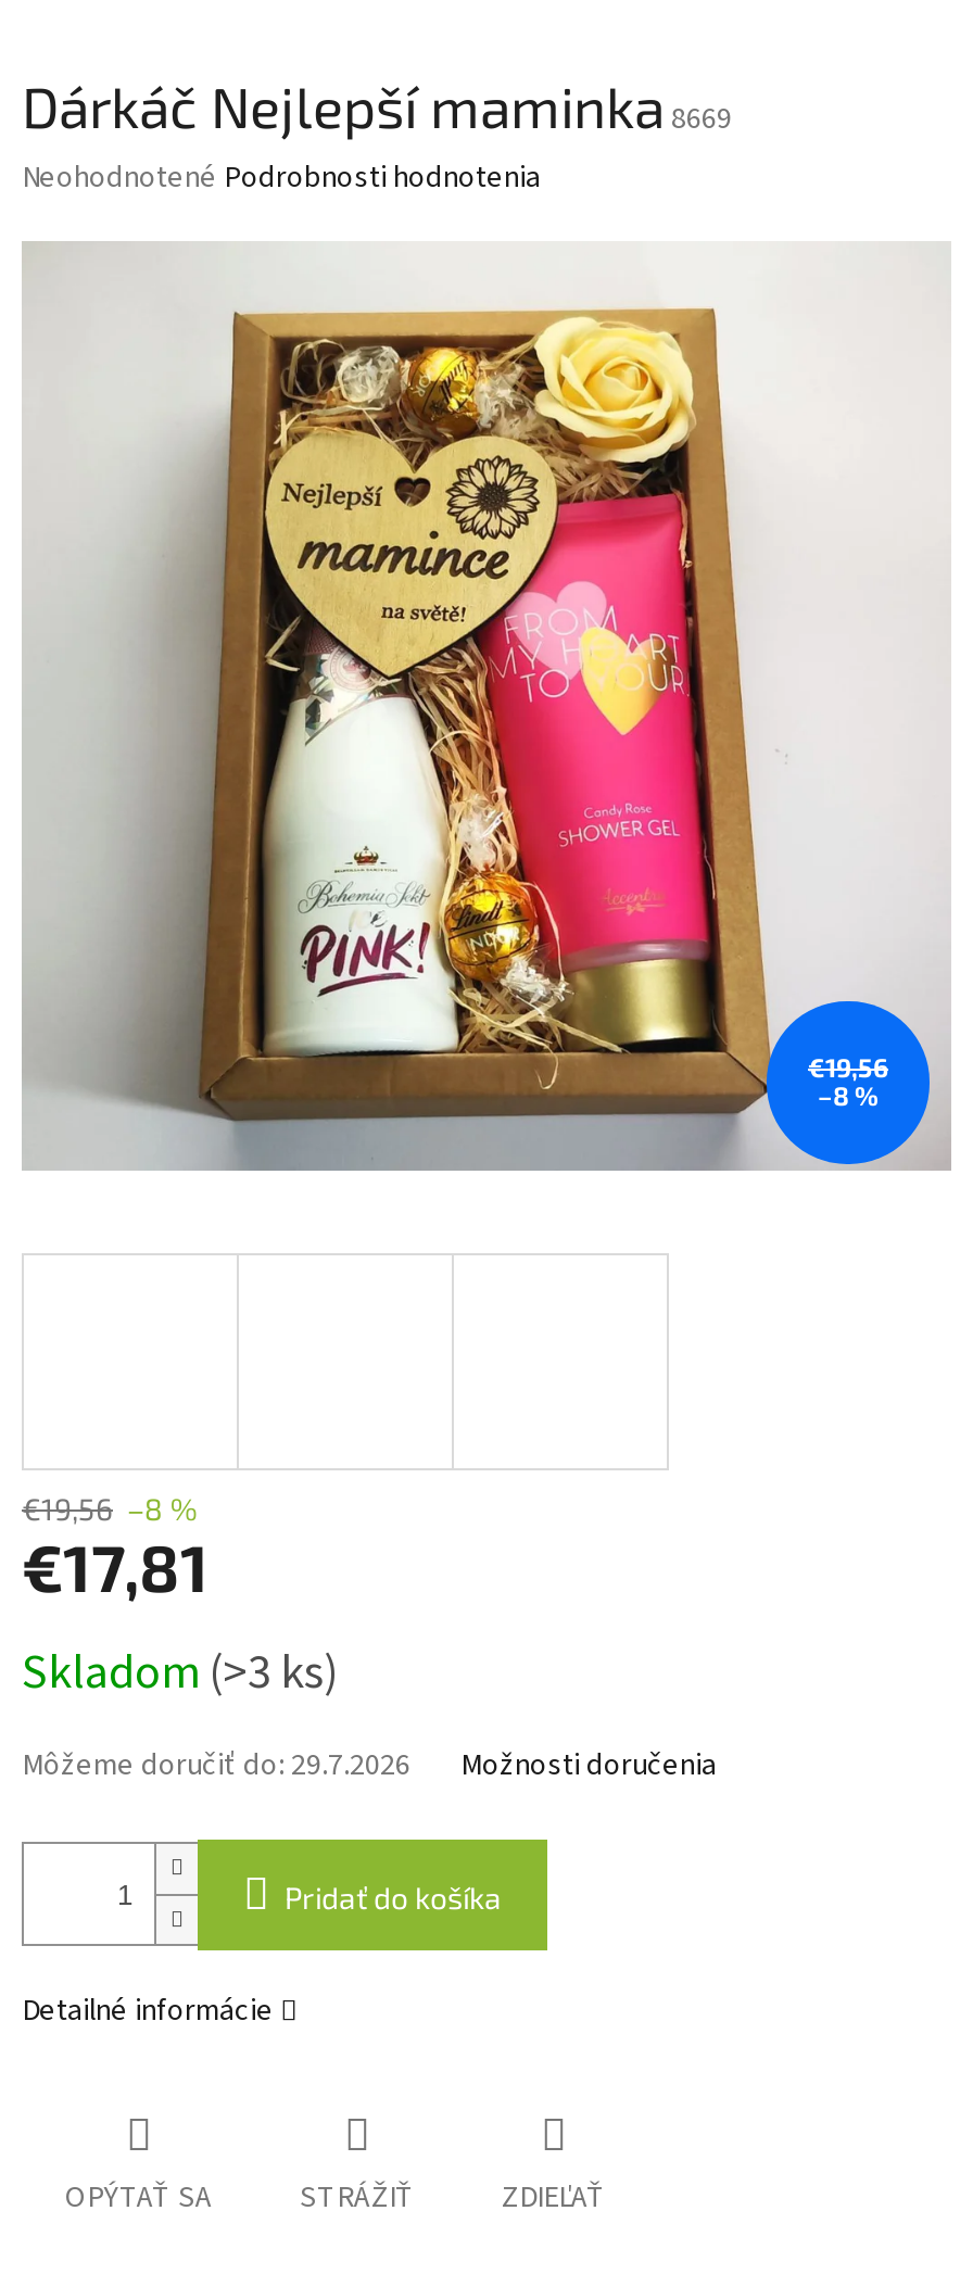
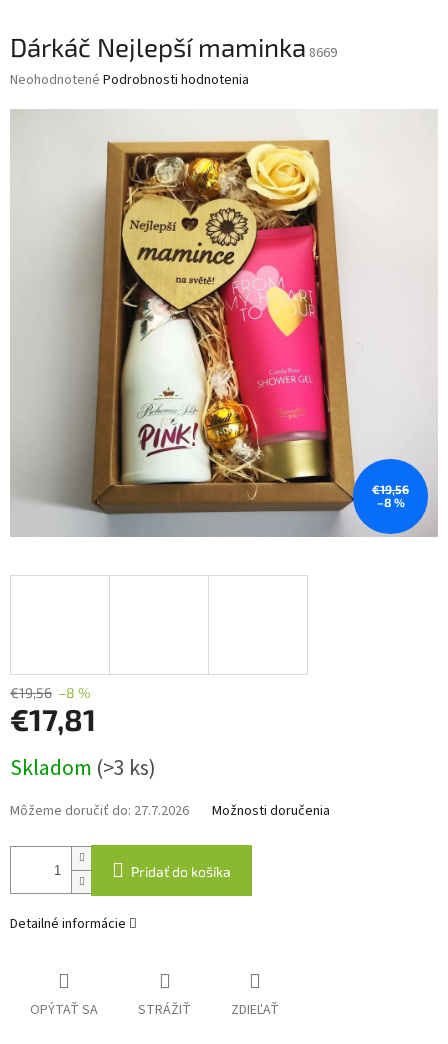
[22,1743,410,1786] Môžeme doručiť do: 29.7.2026 -> [10,800,189,820] Môžeme doručiť do: 27.7.2026

